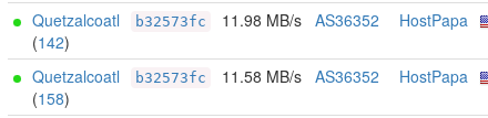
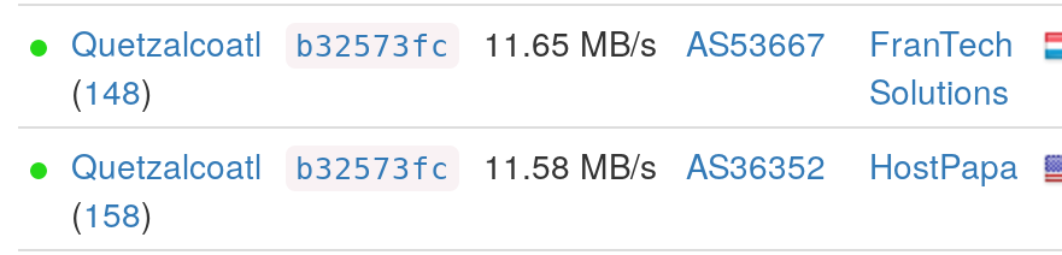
[222,9,468,31] 11.98 MB/s AS36352 | HostPapa -> [483,18,1014,114] 11.65 MB/s AS53667 | FranTech | Solutions
[32,31,70,53] (142) -> [71,66,153,114] (148)

